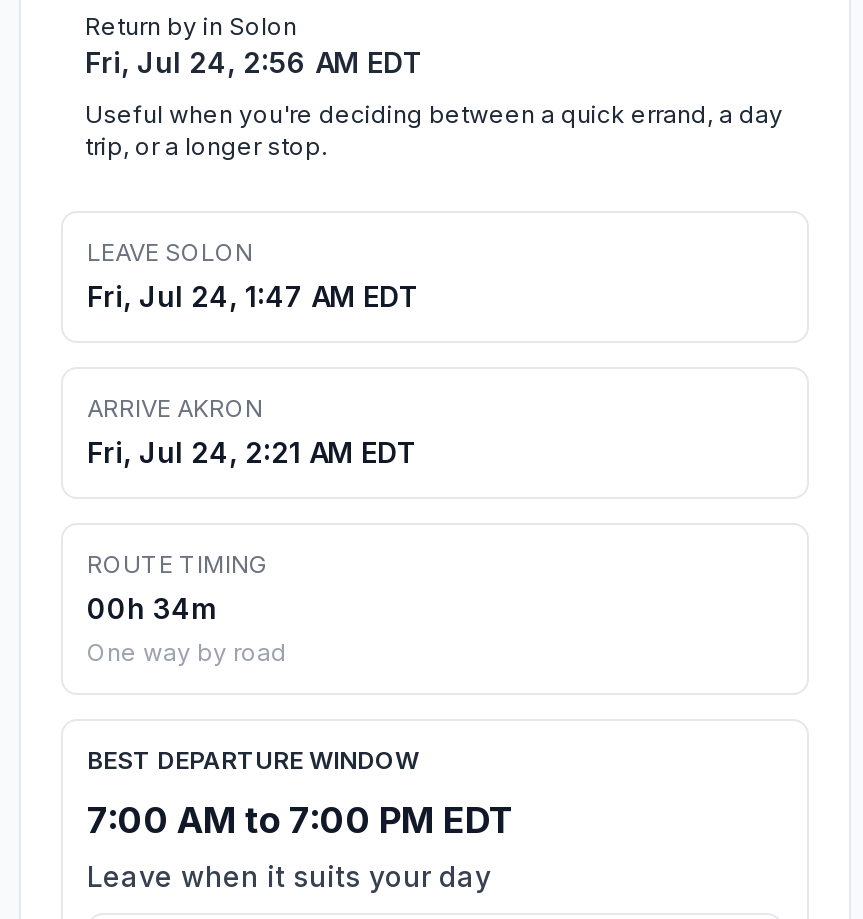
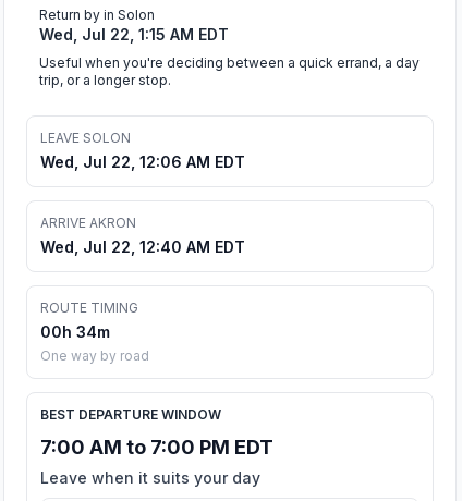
[85,45,423,79] Fri, Jul 24, 2:56 AM EDT -> [39,25,229,44] Wed, Jul 22, 1:15 AM EDT
[87,279,419,313] Fri, Jul 24, 1:47 AM EDT -> [40,153,245,171] Wed, Jul 22, 12:06 AM EDT
[87,435,417,469] Fri, Jul 24, 2:21 AM EDT -> [40,238,245,256] Wed, Jul 22, 12:40 AM EDT

